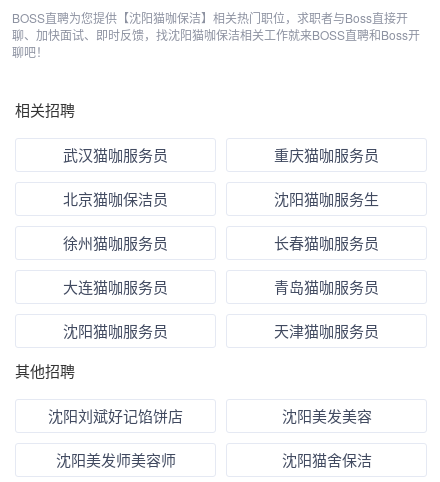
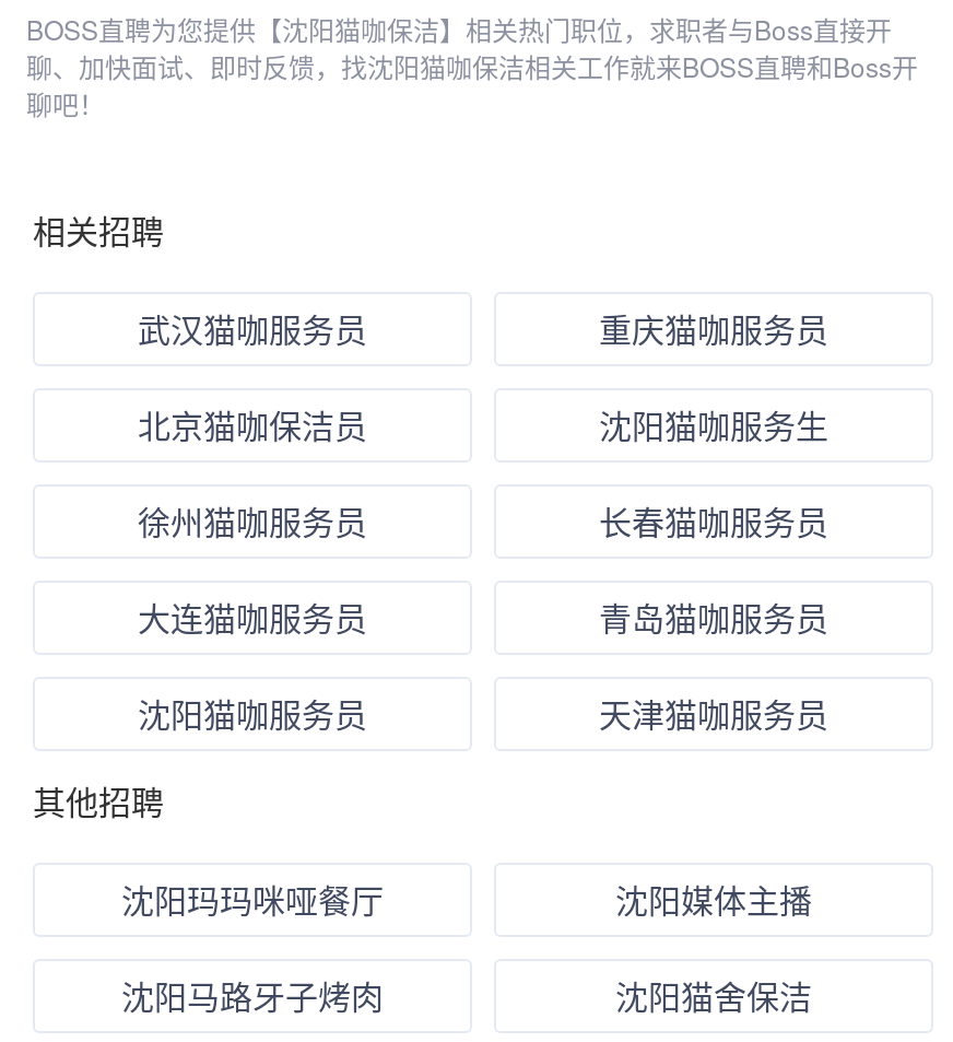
[48,405,371,426] 沈阳刘斌好记馅饼店 | 沈阳美发美容 -> [121,876,812,922] 沈阳玛玛咪哑餐厅 | 沈阳媒体主播
[55,449,175,470] 沈阳美发师美容师 -> [121,972,384,1018] 沈阳马路牙子烤肉

